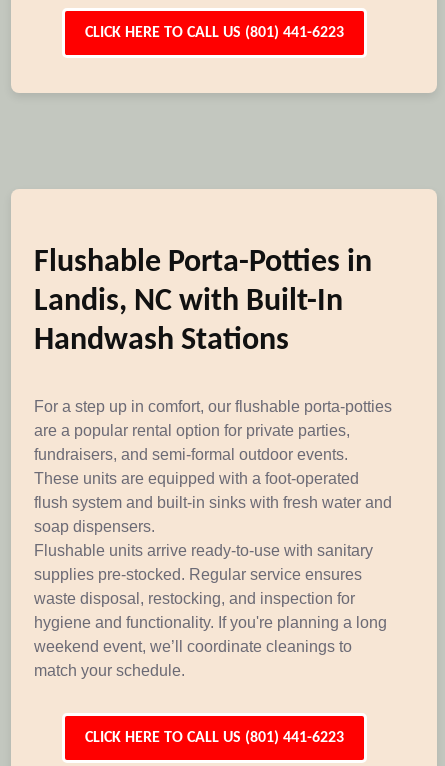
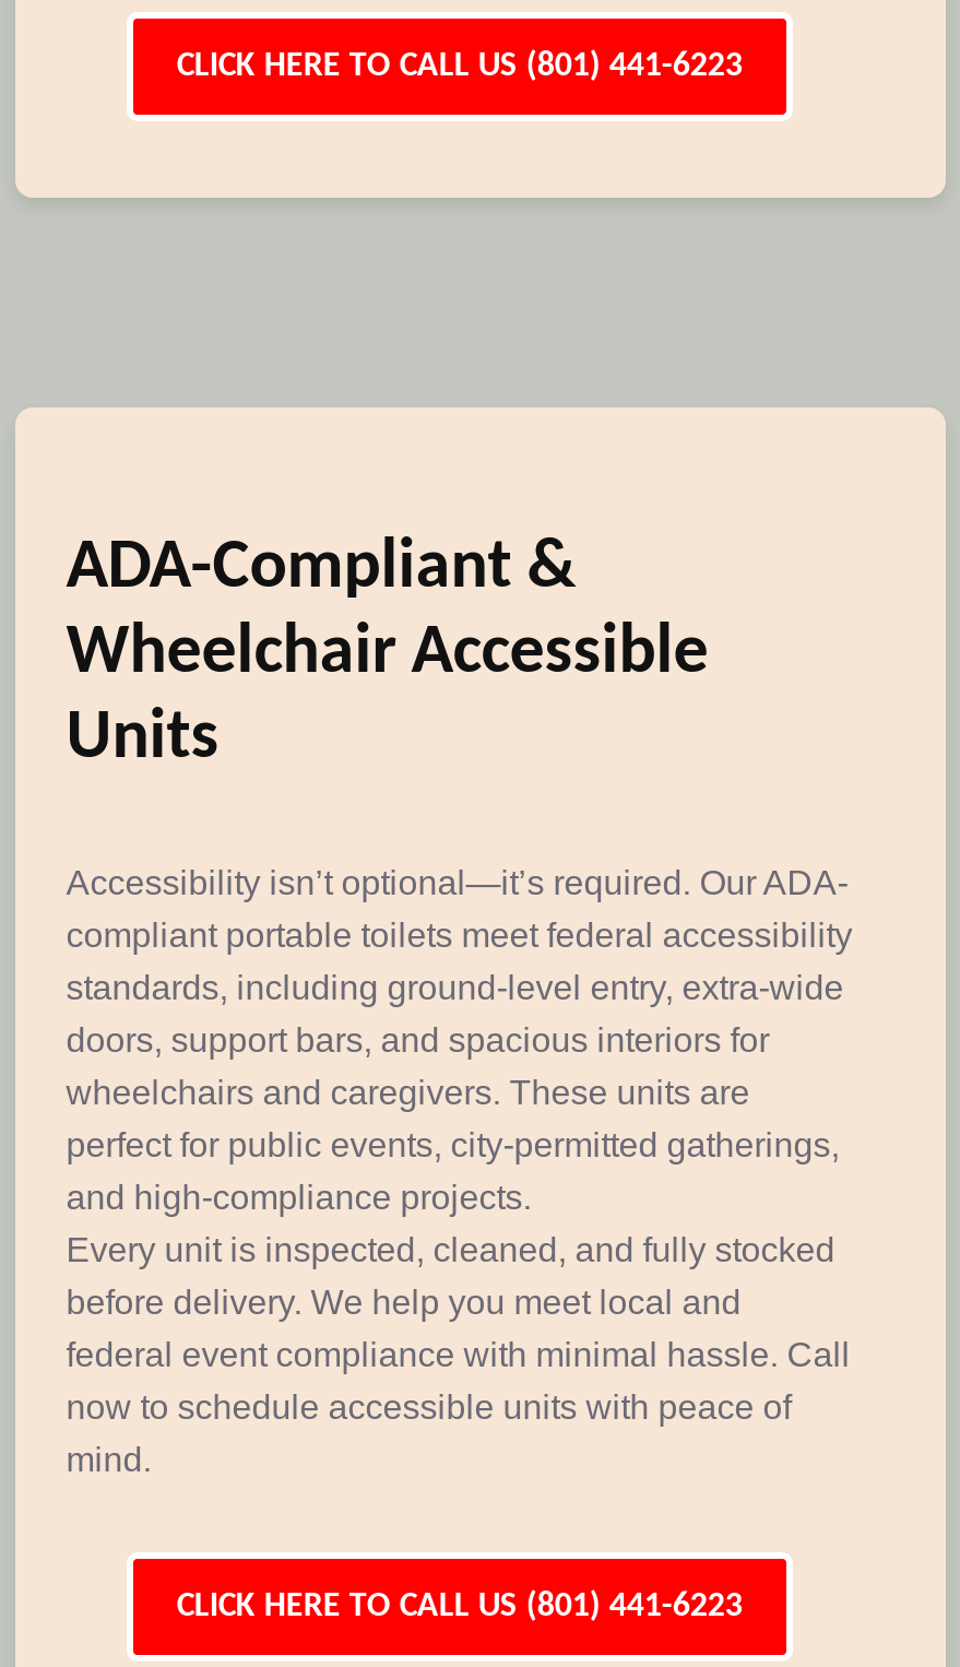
[34,247,372,357] Flushable Porta-Potties in | Landis, NC with Built-In | Handwash Stations -> [66,534,708,775] ADA-Compliant & | Wheelchair Accessible | Units
[34,398,392,679] For a step up in comfort, our flushable porta-potties | are a popular rental option for private parties, | fundraisers, and semi-formal outdoor events. | These units are equipped with a foot-operated | flush system and built-in sinks with fresh water and | soap dispensers. | Flushable units arrive ready-to-use with sanitary | supplies pre-stocked. Regular service ensures | waste disposal, restocking, and inspection for | hygiene and functionality. If you're planning a long | weekend event, we’ll coordinate cleanings to | match your schedule. -> [66,864,852,1478] Accessibility isn’t optional—it’s required. Our ADA- | compliant portable toilets meet federal accessibility | standards, including ground-level entry, extra-wide | doors, support bars, and spacious interiors for | wheelchairs and caregivers. These units are | perfect for public events, city-permitted gatherings, | and high-compliance projects. | Every unit is inspected, cleaned, and fully stocked | before delivery. We help you meet local and | federal event compliance with minimal hassle. Call | now to schedule accessible units with peace of | mind.

